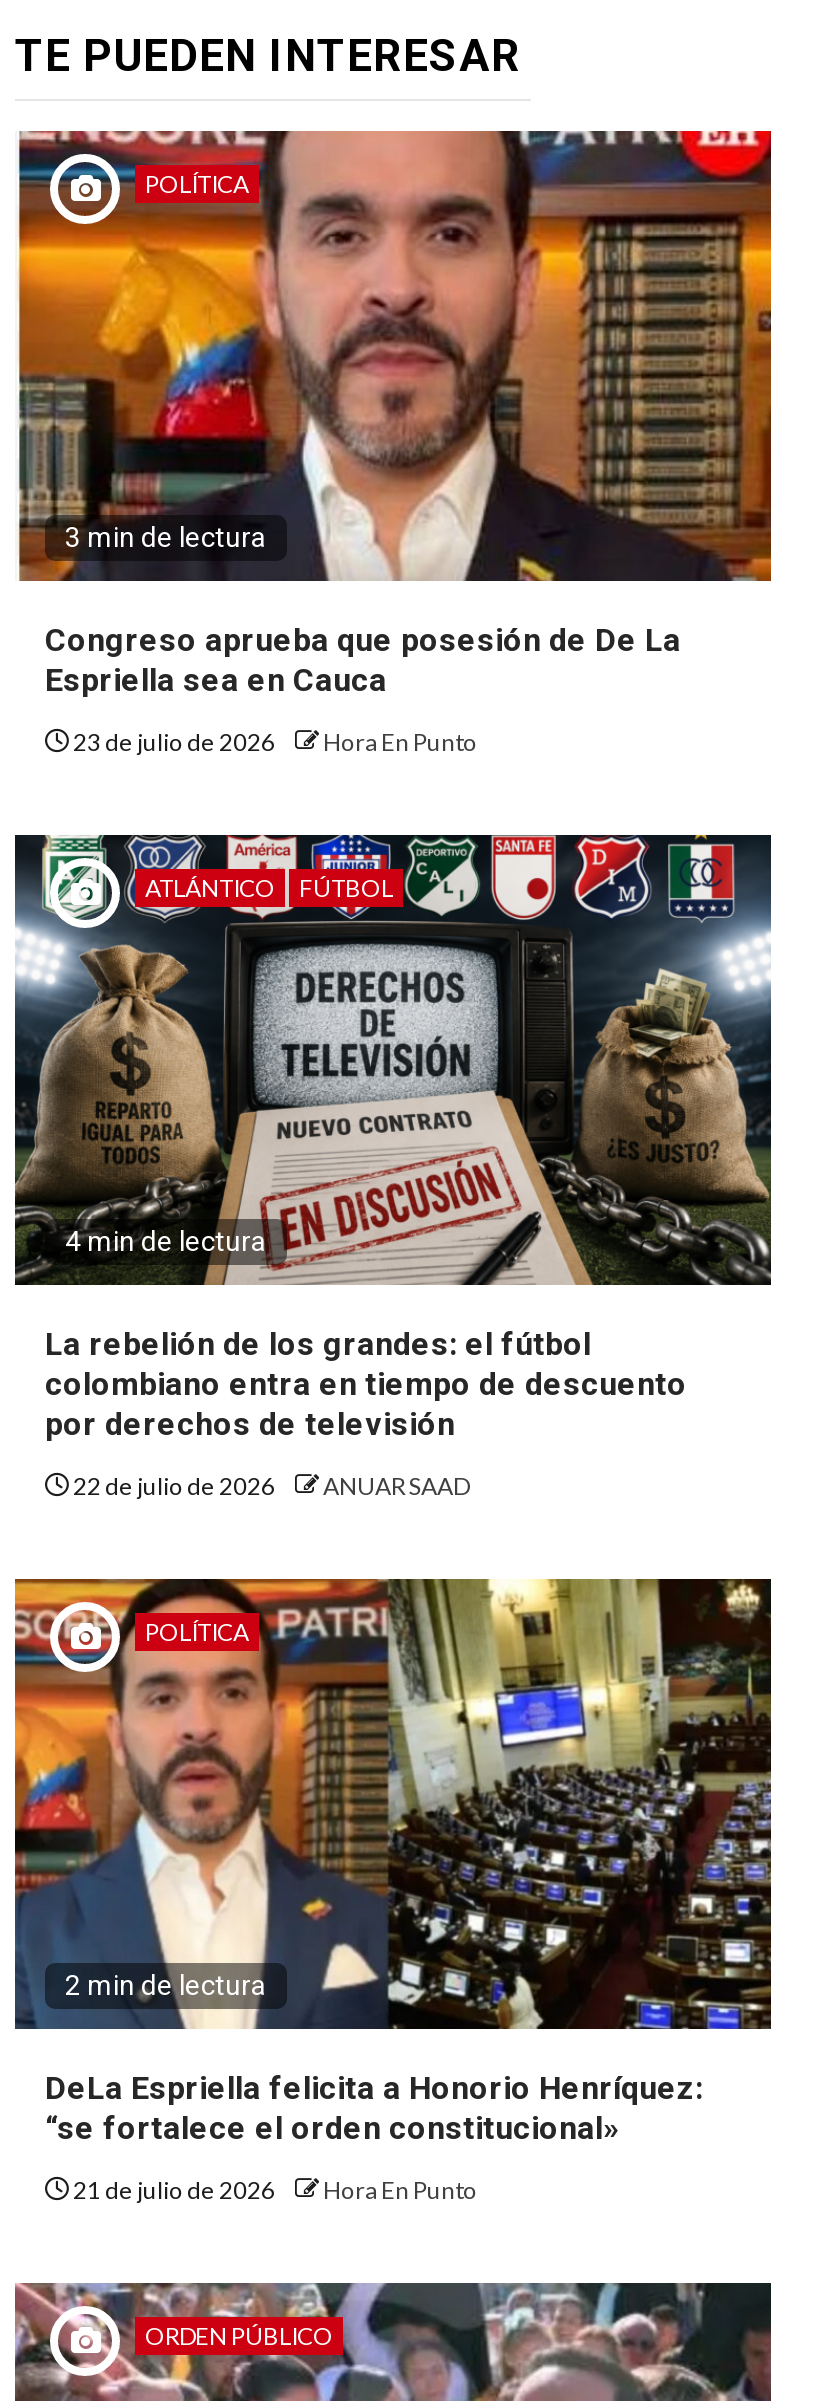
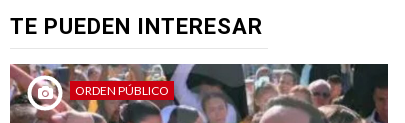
[17,129,773,583] [image] | POLÍTICA -> none
[45,521,681,757] 3 min de lectura | Congreso aprueba que posesión de De La | Espriella sea en Cauca | 23 de julio de 2026 | Hora En Punto -> none
[13,833,773,1287] [image] | ATLÁNTICO | FÚTBOL -> none
[45,1225,687,1501] 4 min de lectura | La rebelión de los grandes: el fútbol | colombiano entra en tiempo de descuento | por derechos de televisión | 22 de julio de 2026 | ANUAR SAAD -> none
[13,1577,771,2031] [image] | POLÍTICA -> none
[45,1969,703,2205] 2 min de lectura | DeLa Espriella felicita a Honorio Henríquez: | “se fortalece el orden constitucional» | 21 de julio de 2026 | Hora En Punto -> none

